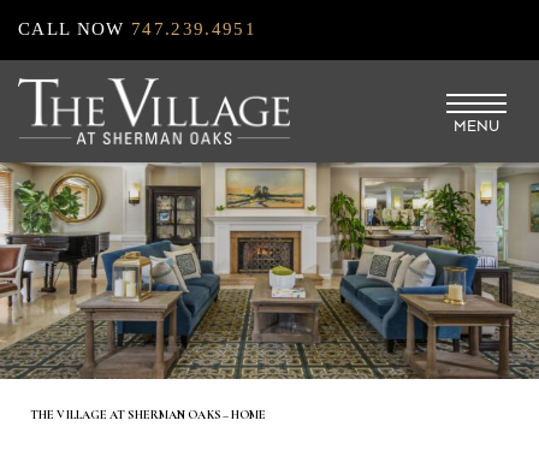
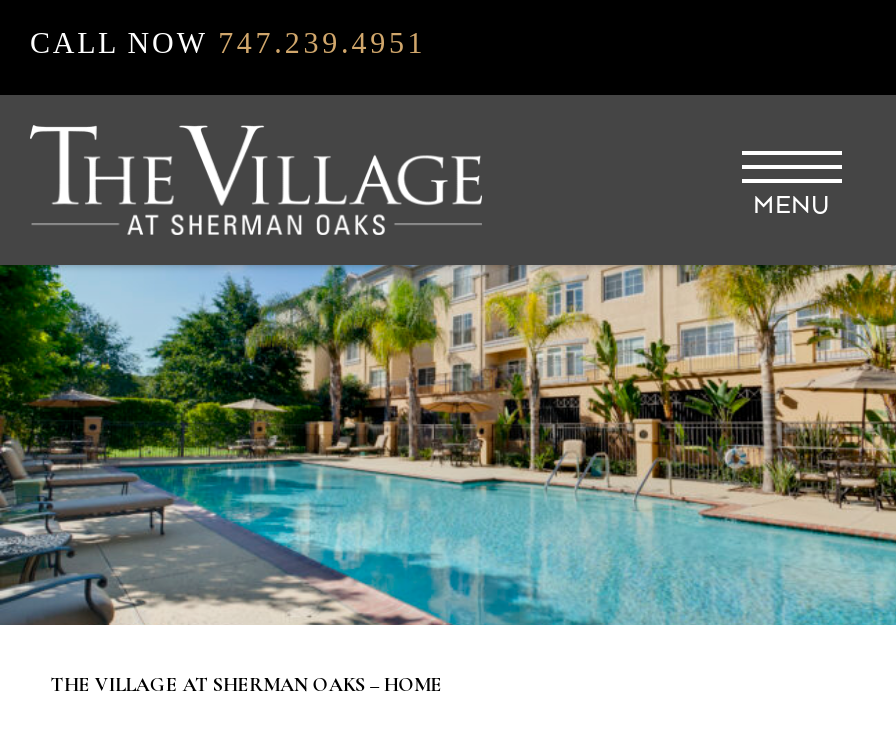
[4,162,535,380] [image] -> [6,263,890,627] [image]

